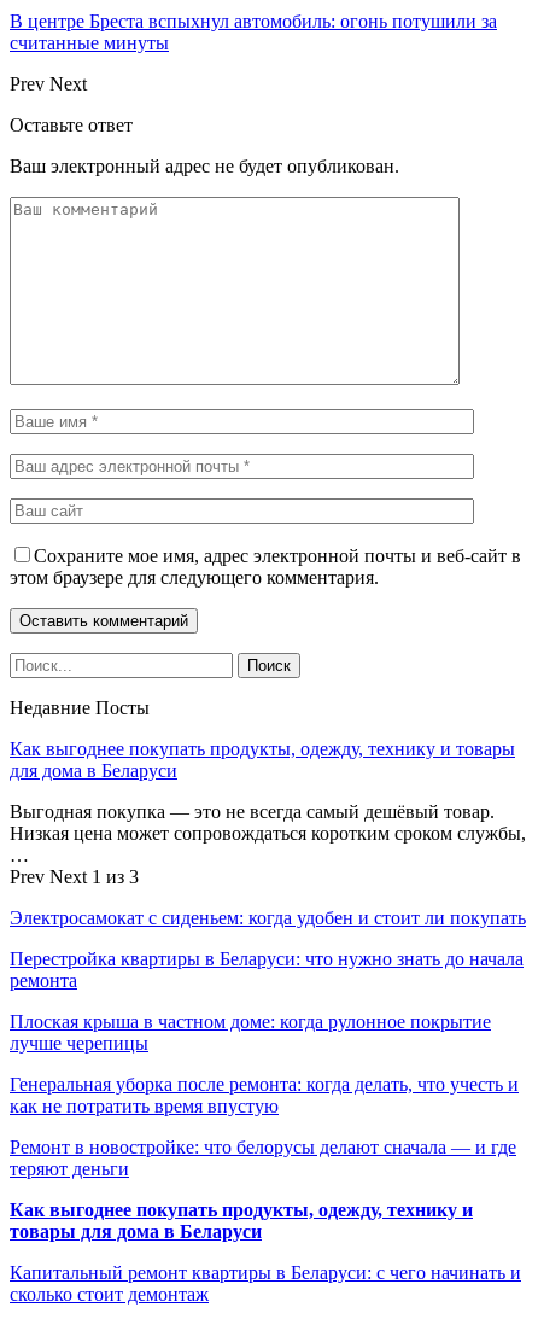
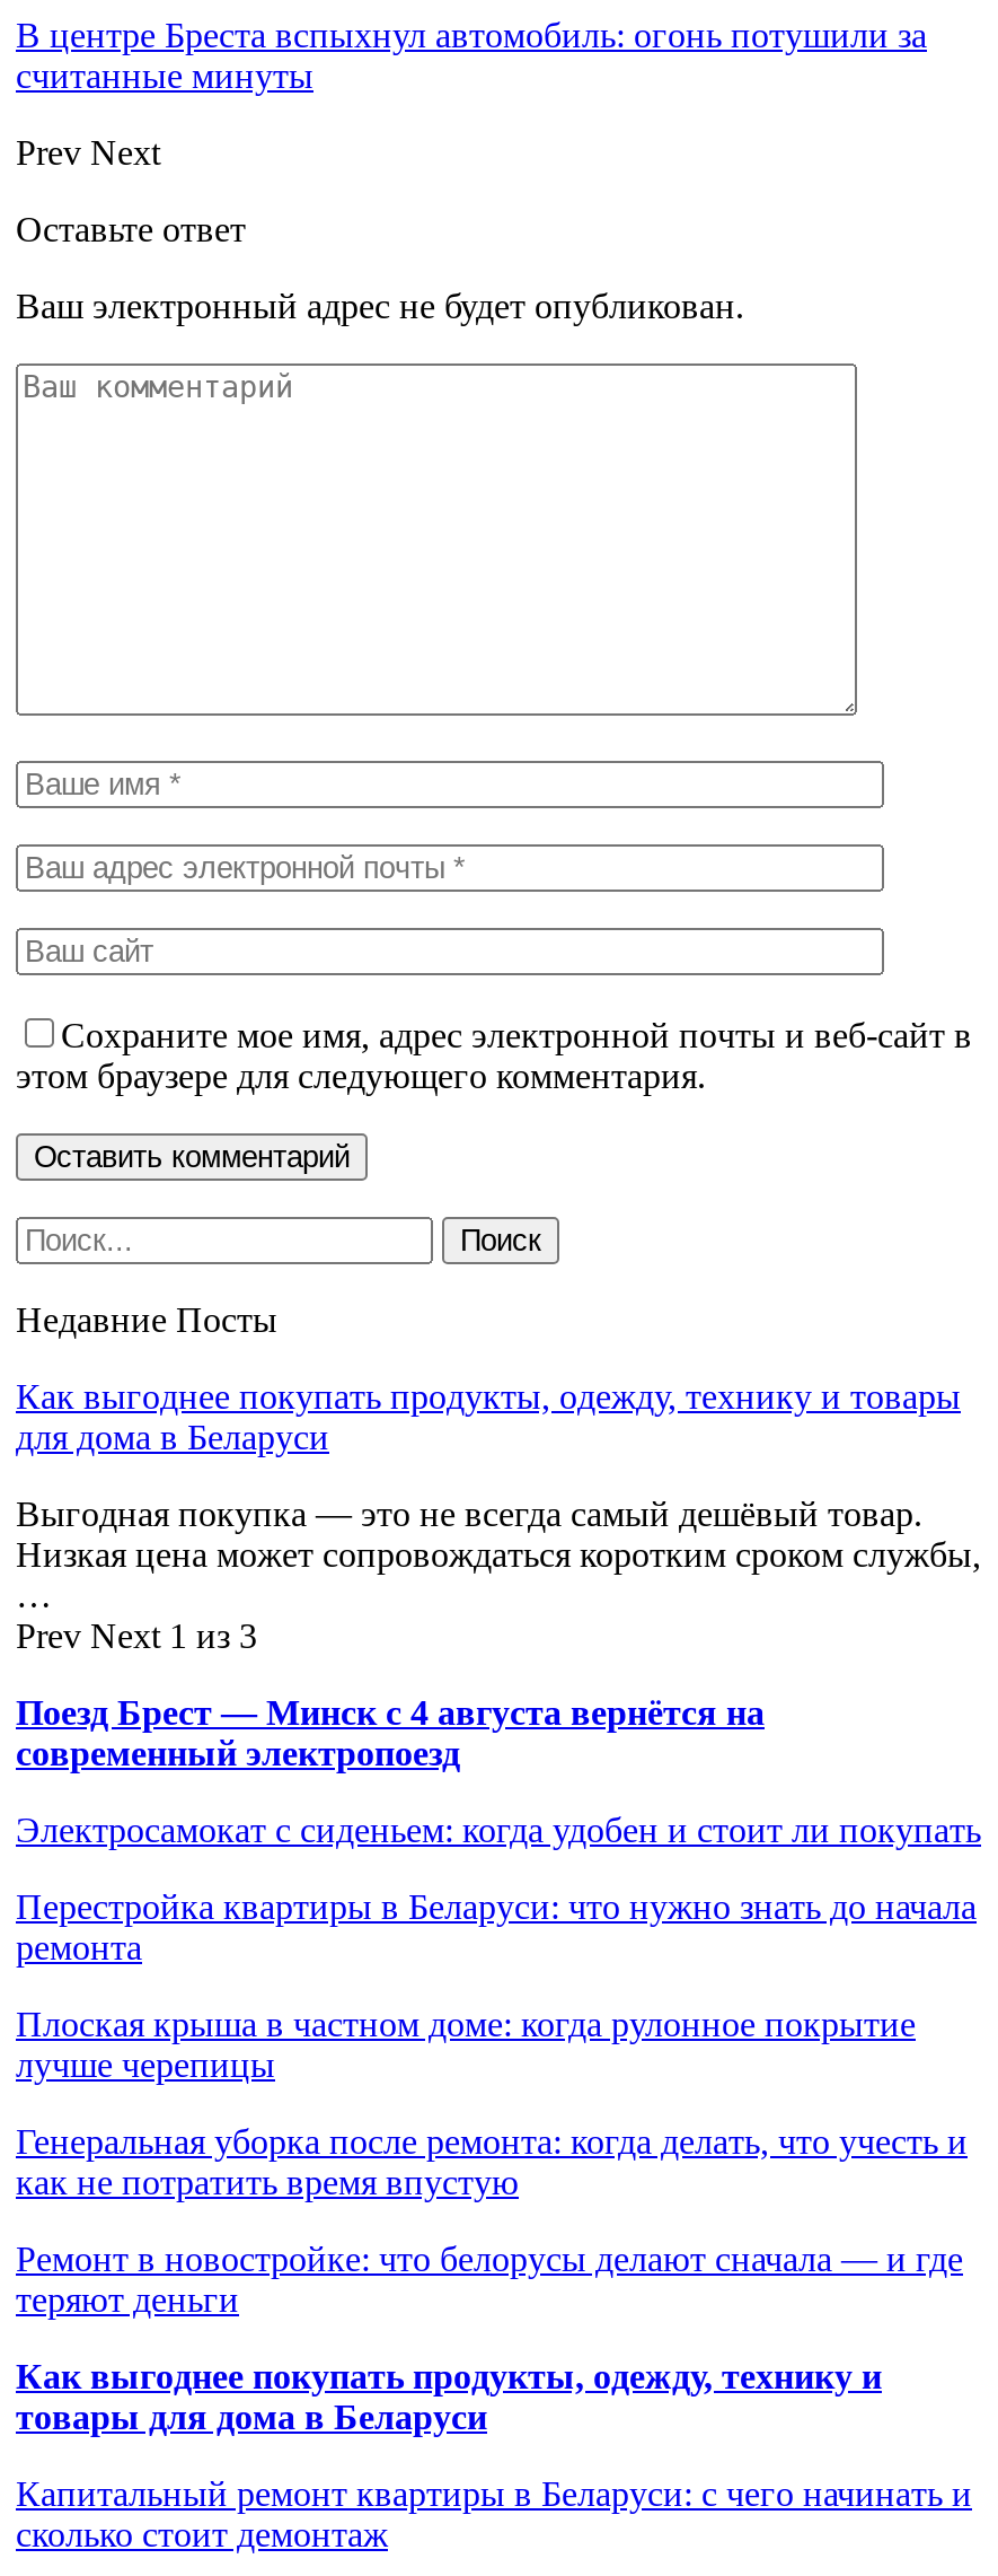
none -> [16,1693,765,1772] Поезд Брест — Минск с 4 августа вернётся на | современный электропоезд

